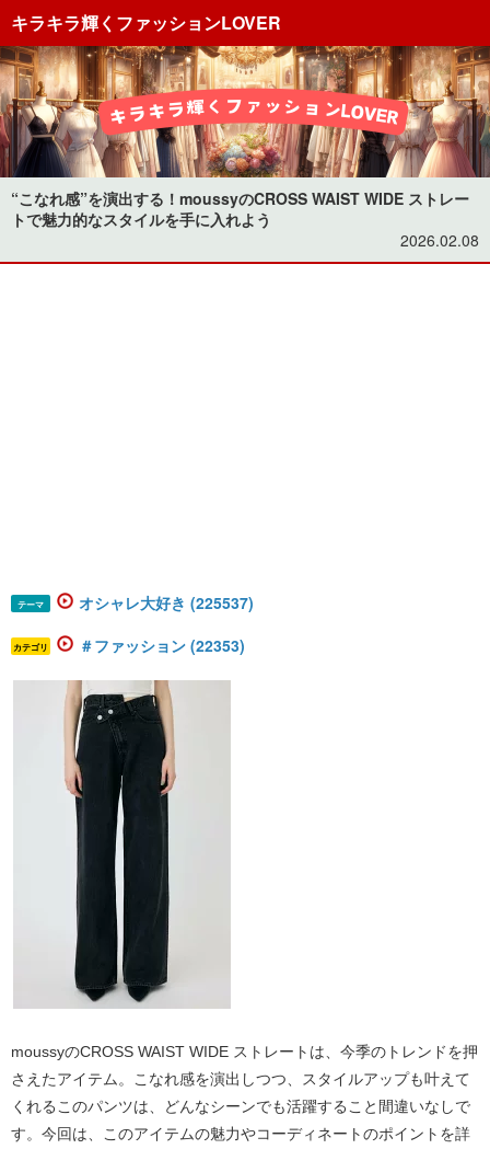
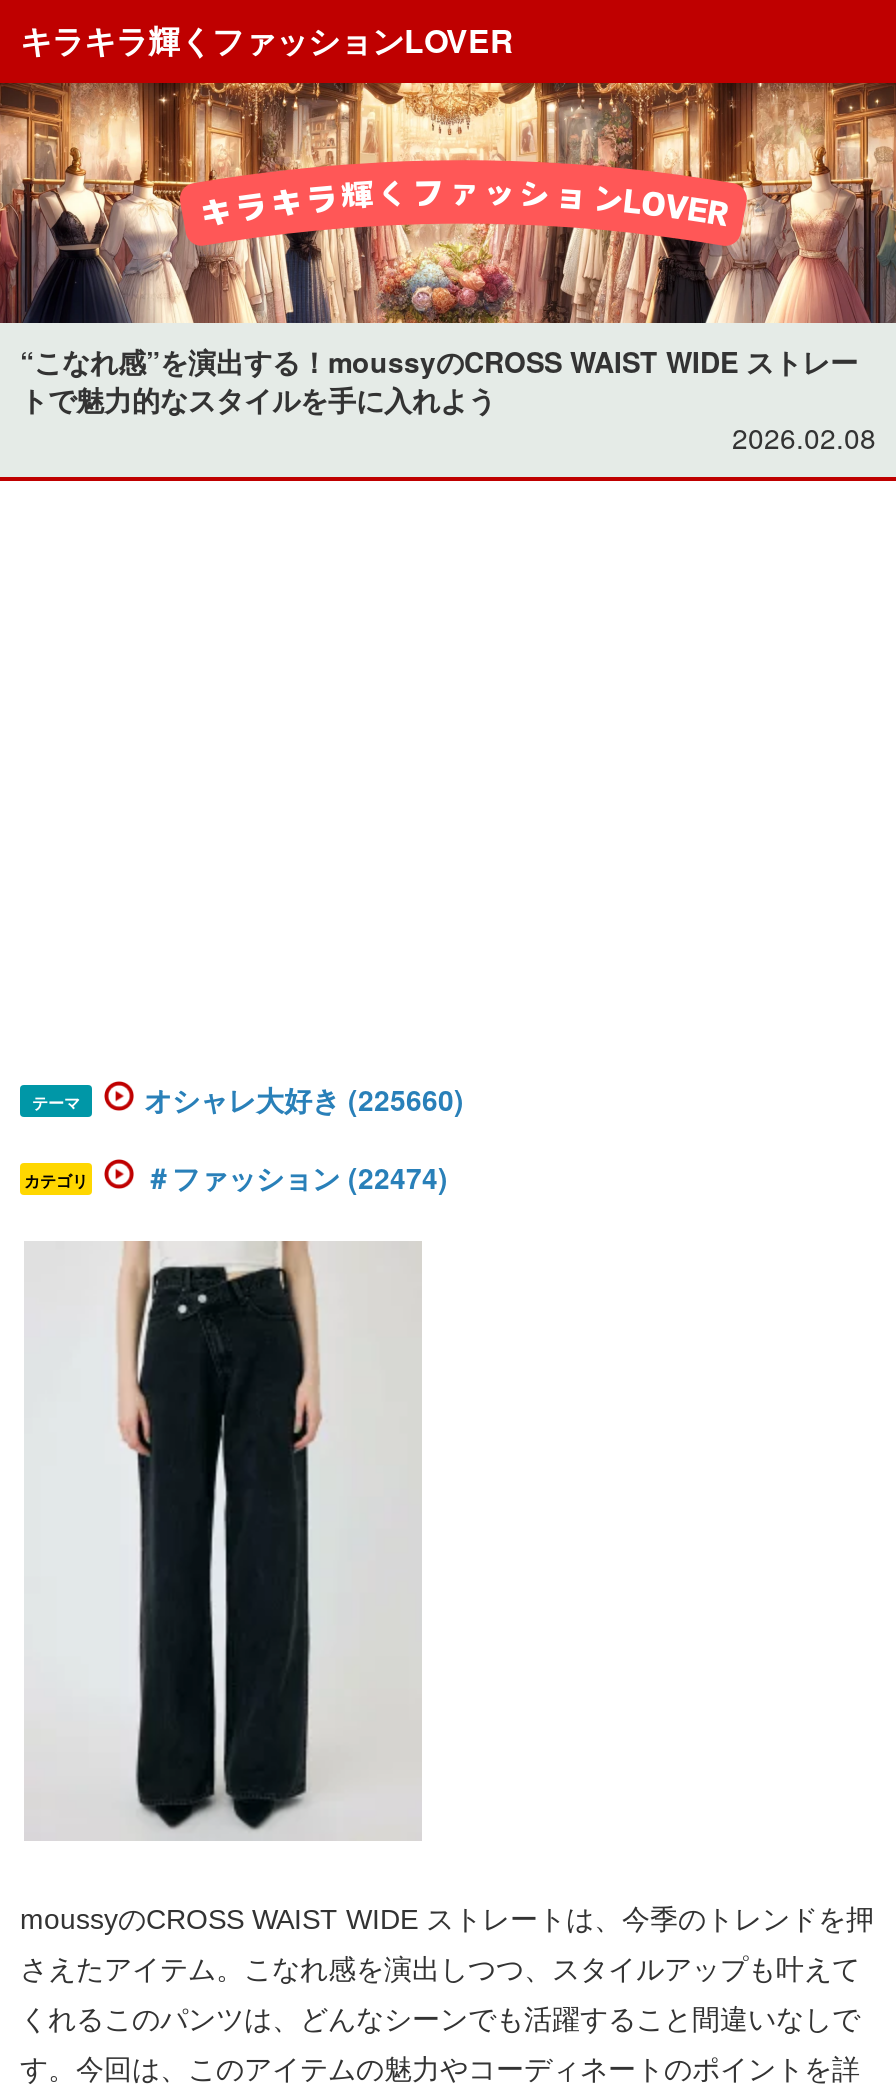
[79,591,254,613] オシャレ大好き (225537) -> [144,1079,464,1119] オシャレ大好き (225660)
[79,634,245,656] ＃ファッション (22353) -> [144,1157,448,1197] ＃ファッション (22474)

